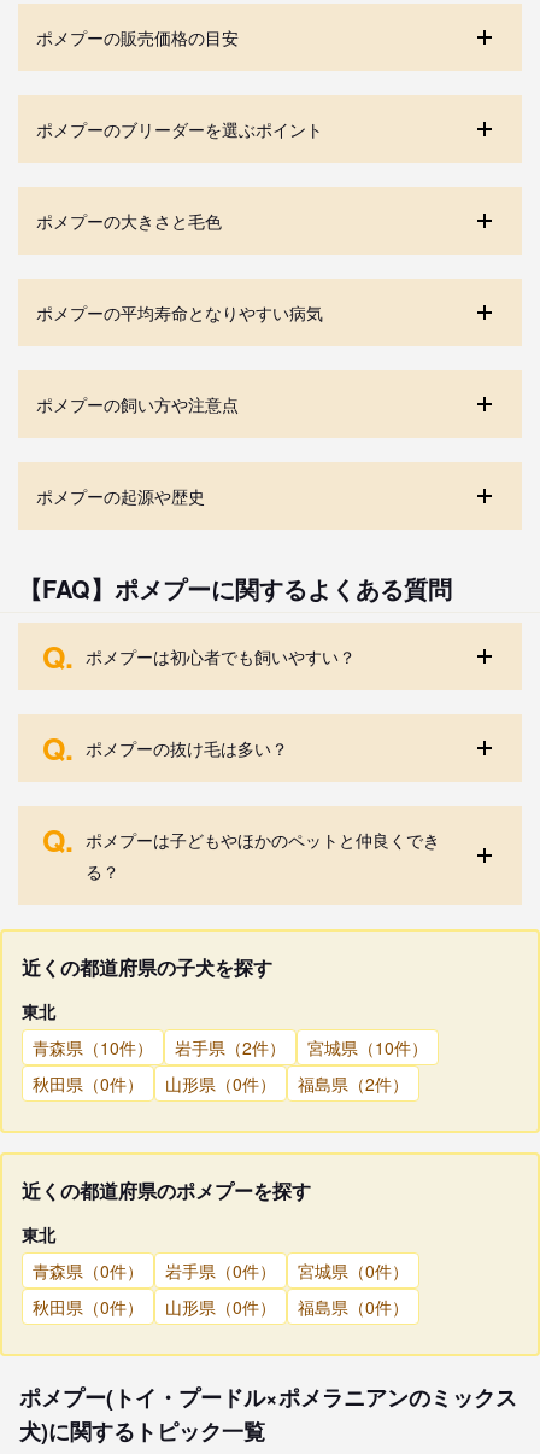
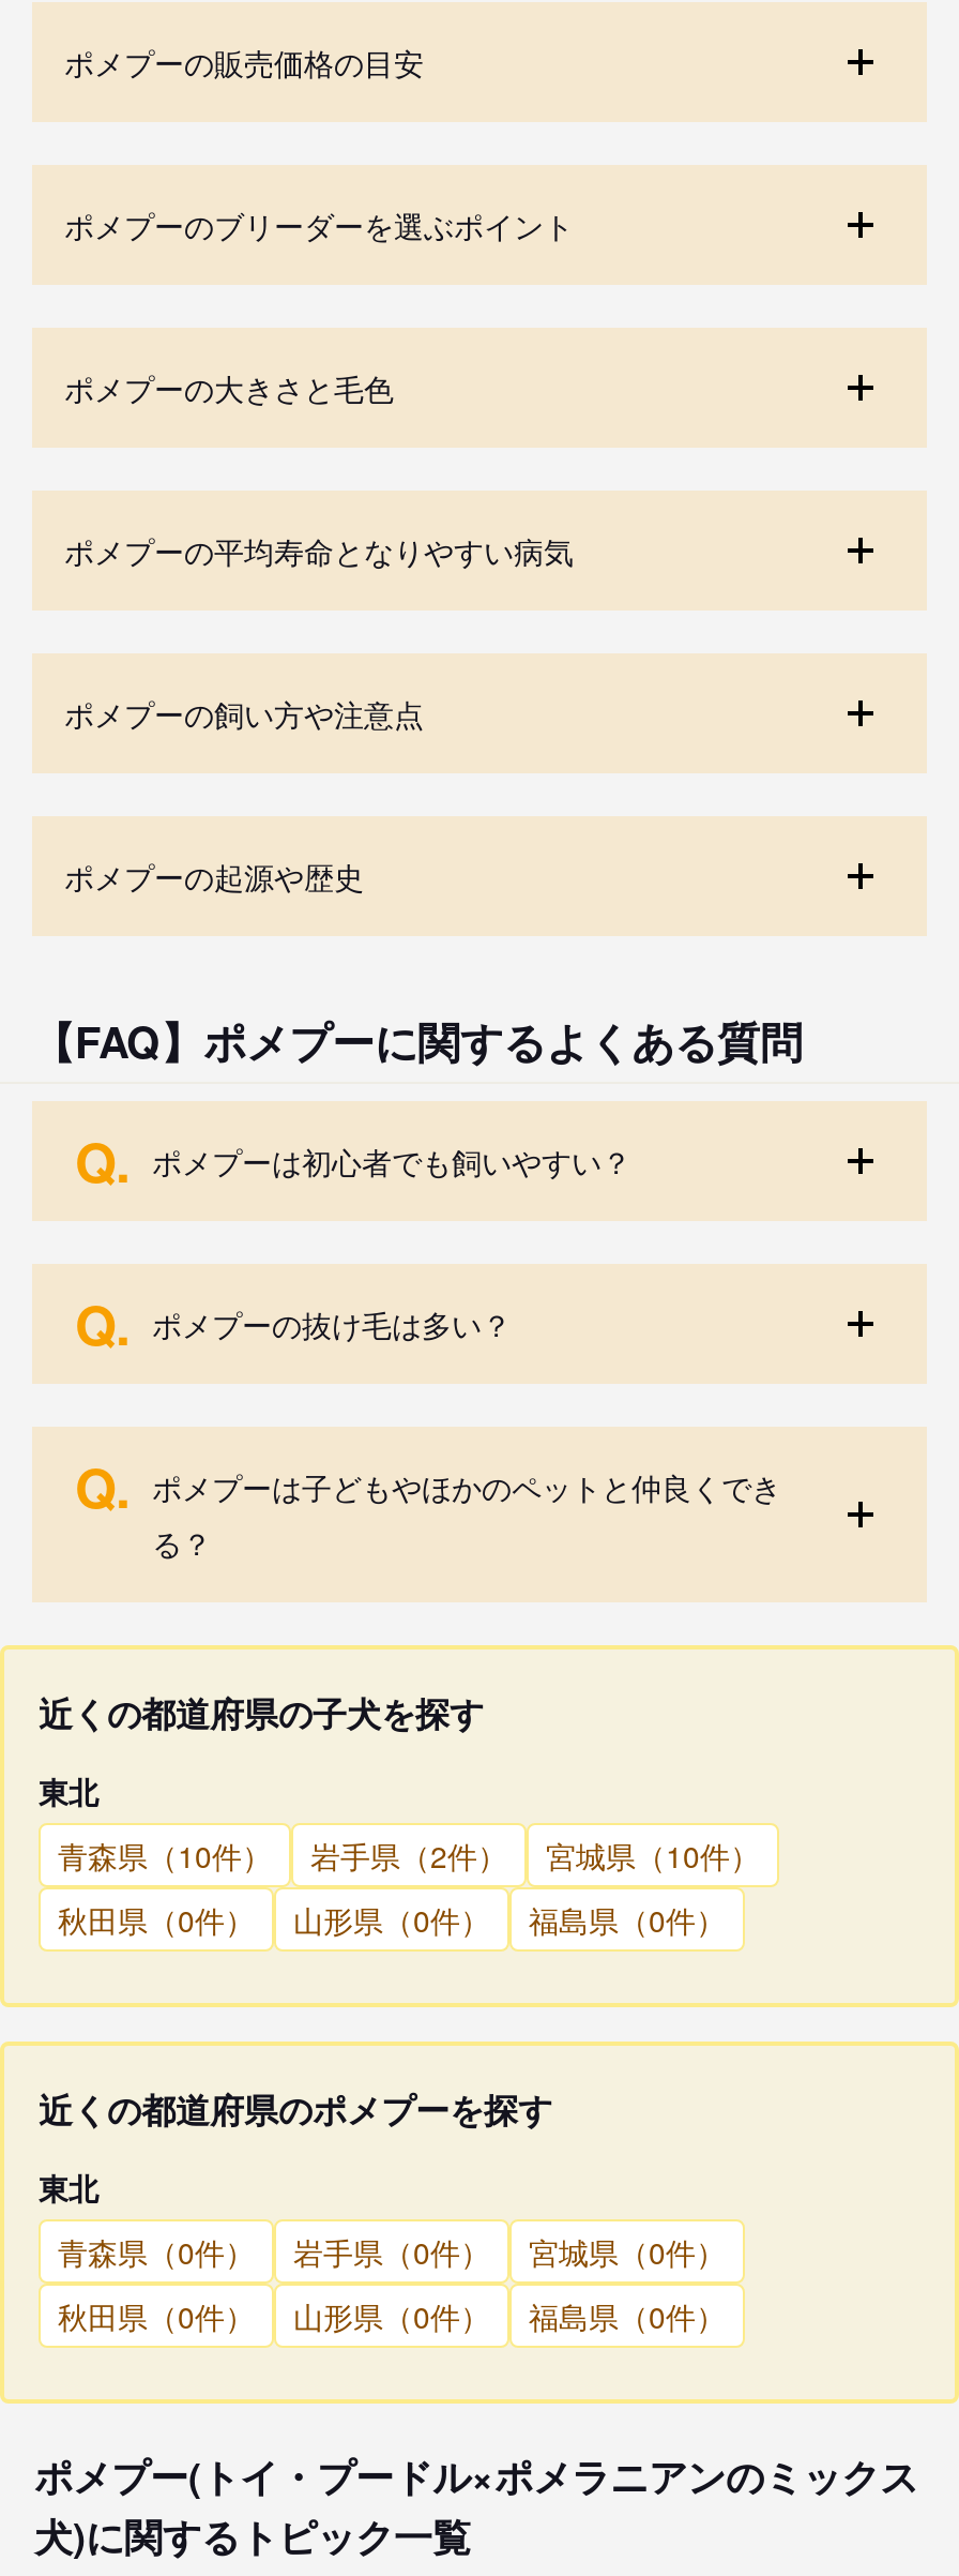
[33,1071,409,1096] 秋田県（0件） 山形県（0件） 福島県（2件） -> [58,1898,726,1941] 秋田県（0件） 山形県（0件） 福島県（0件）

